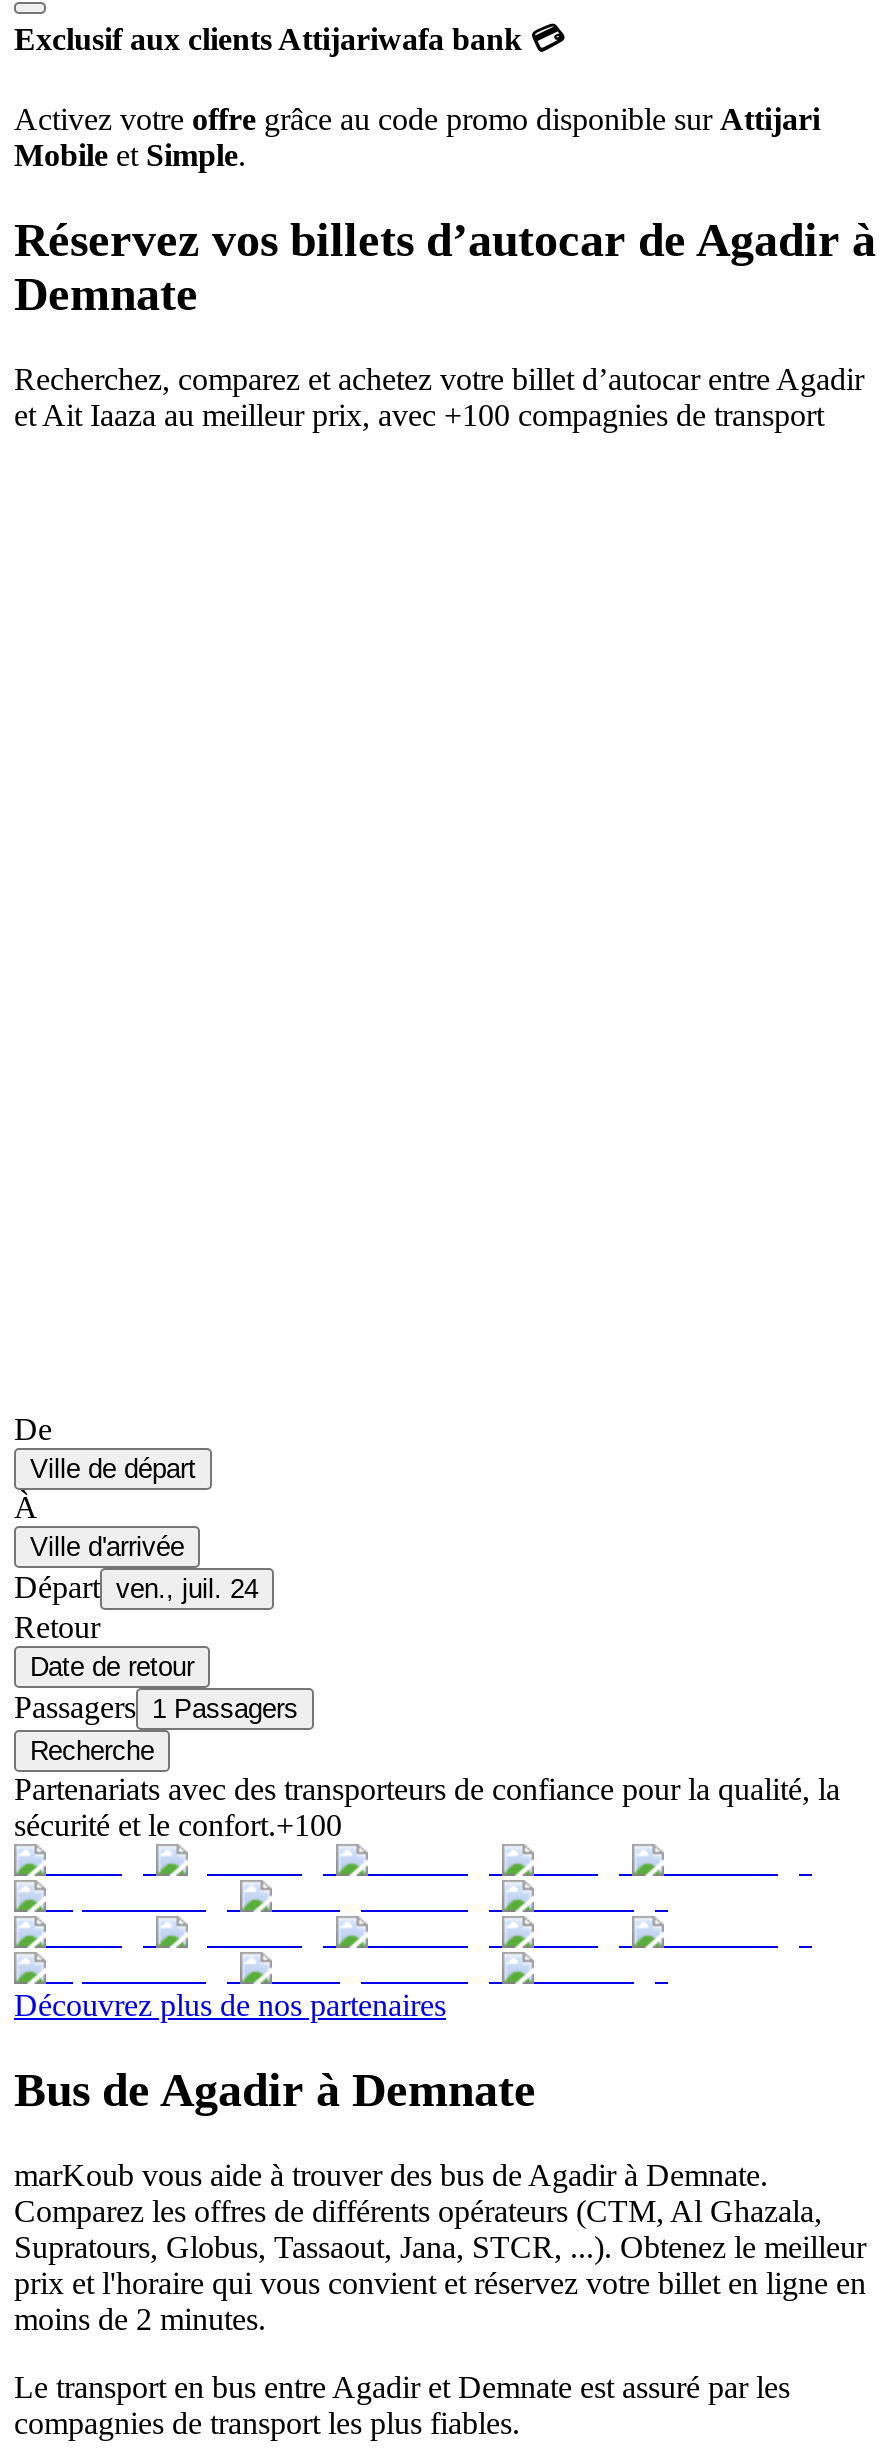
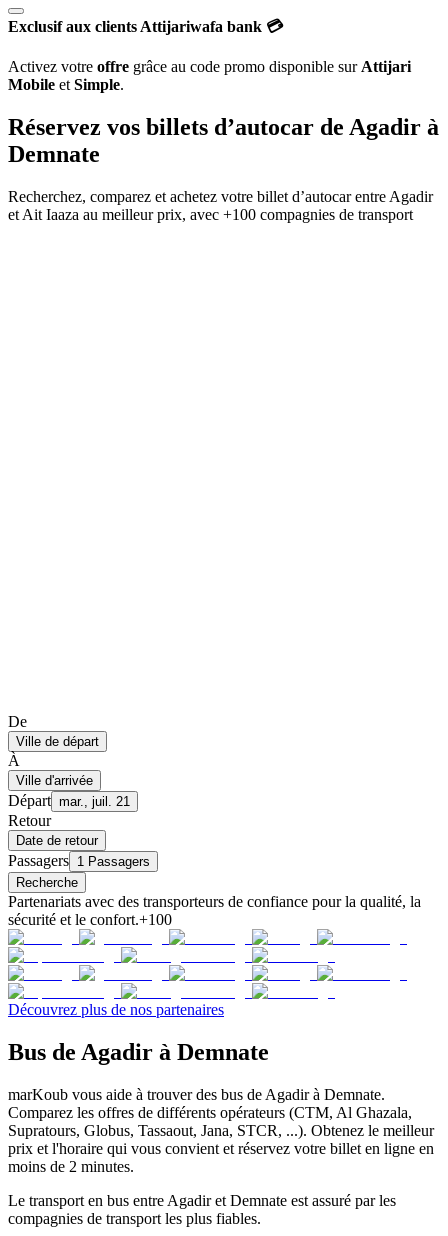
[14,1570,258,1604] Départ ven., juil. 24 -> [8,792,130,809] Départ mar., juil. 21

